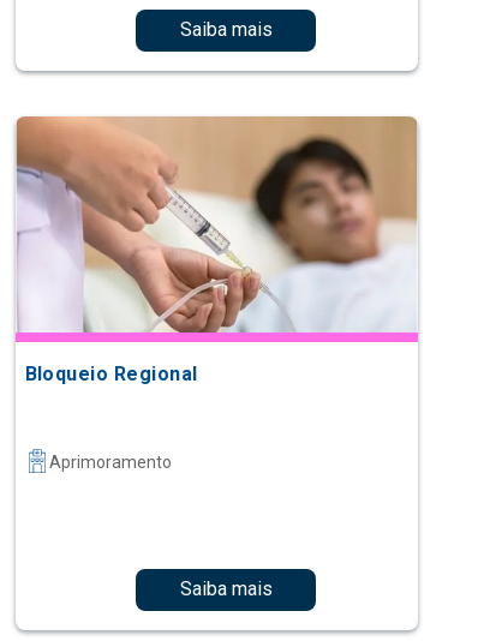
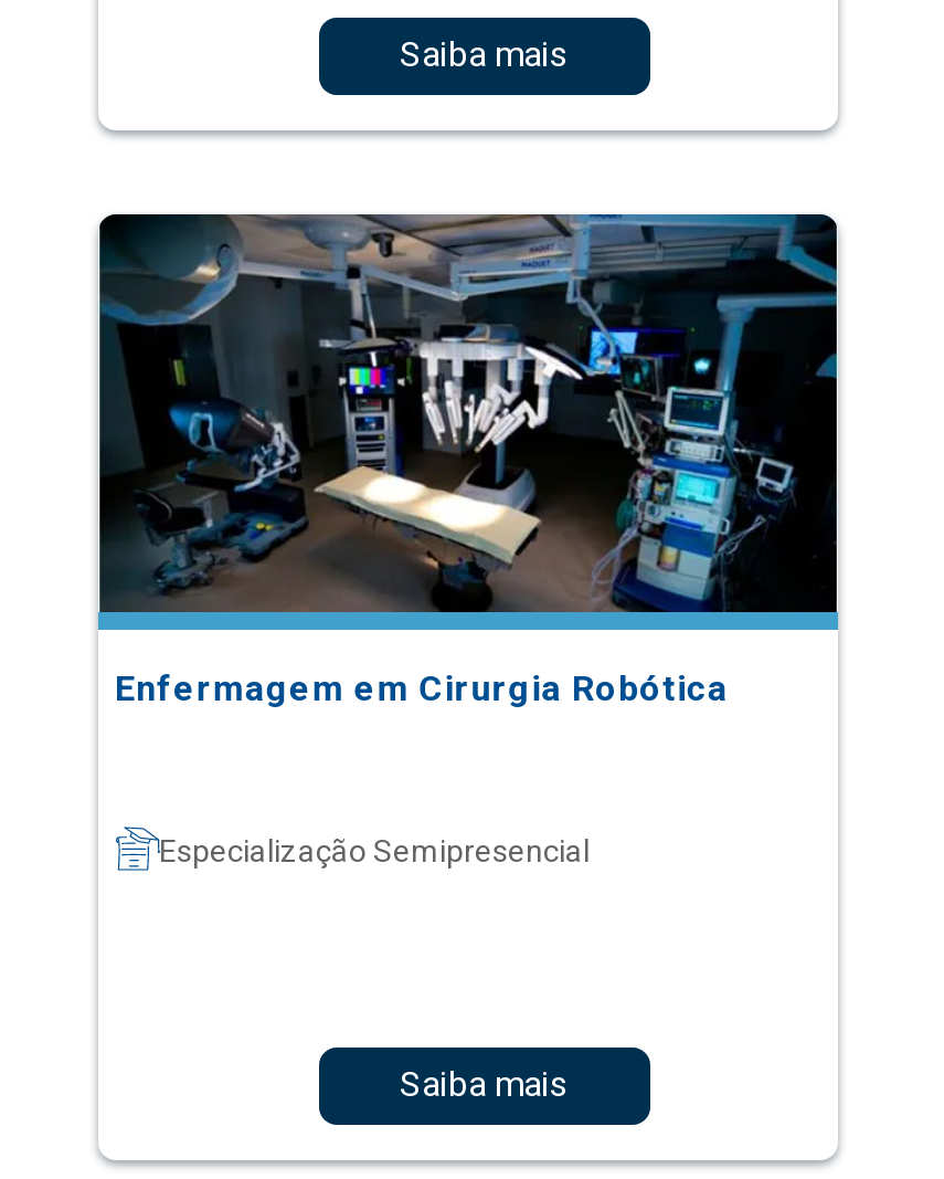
[14,115,419,385] [image] | Bloqueio Regional -> [96,212,840,709] [image] | Enfermagem em Cirurgia Robótica
[49,452,171,472] Aprimoramento -> [159,833,590,868] Especialização Semipresencial

